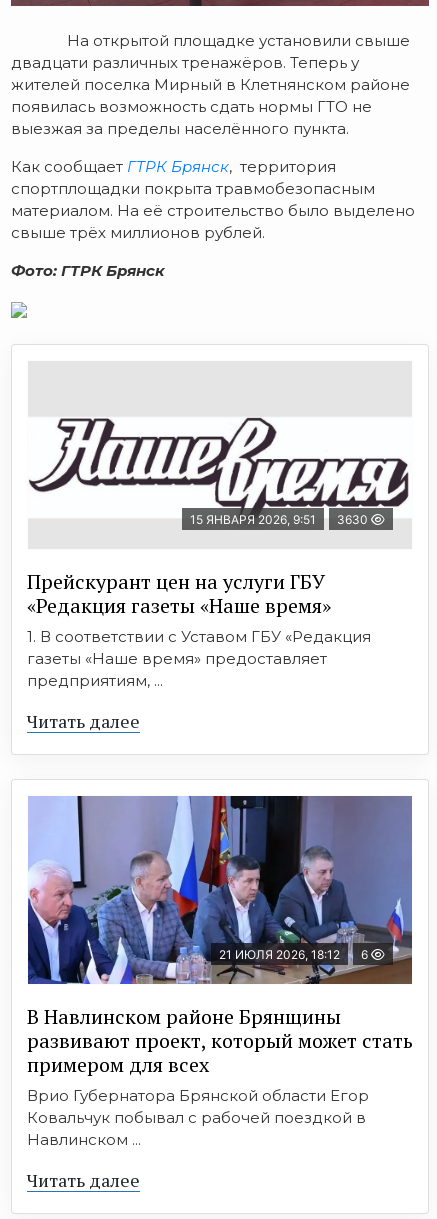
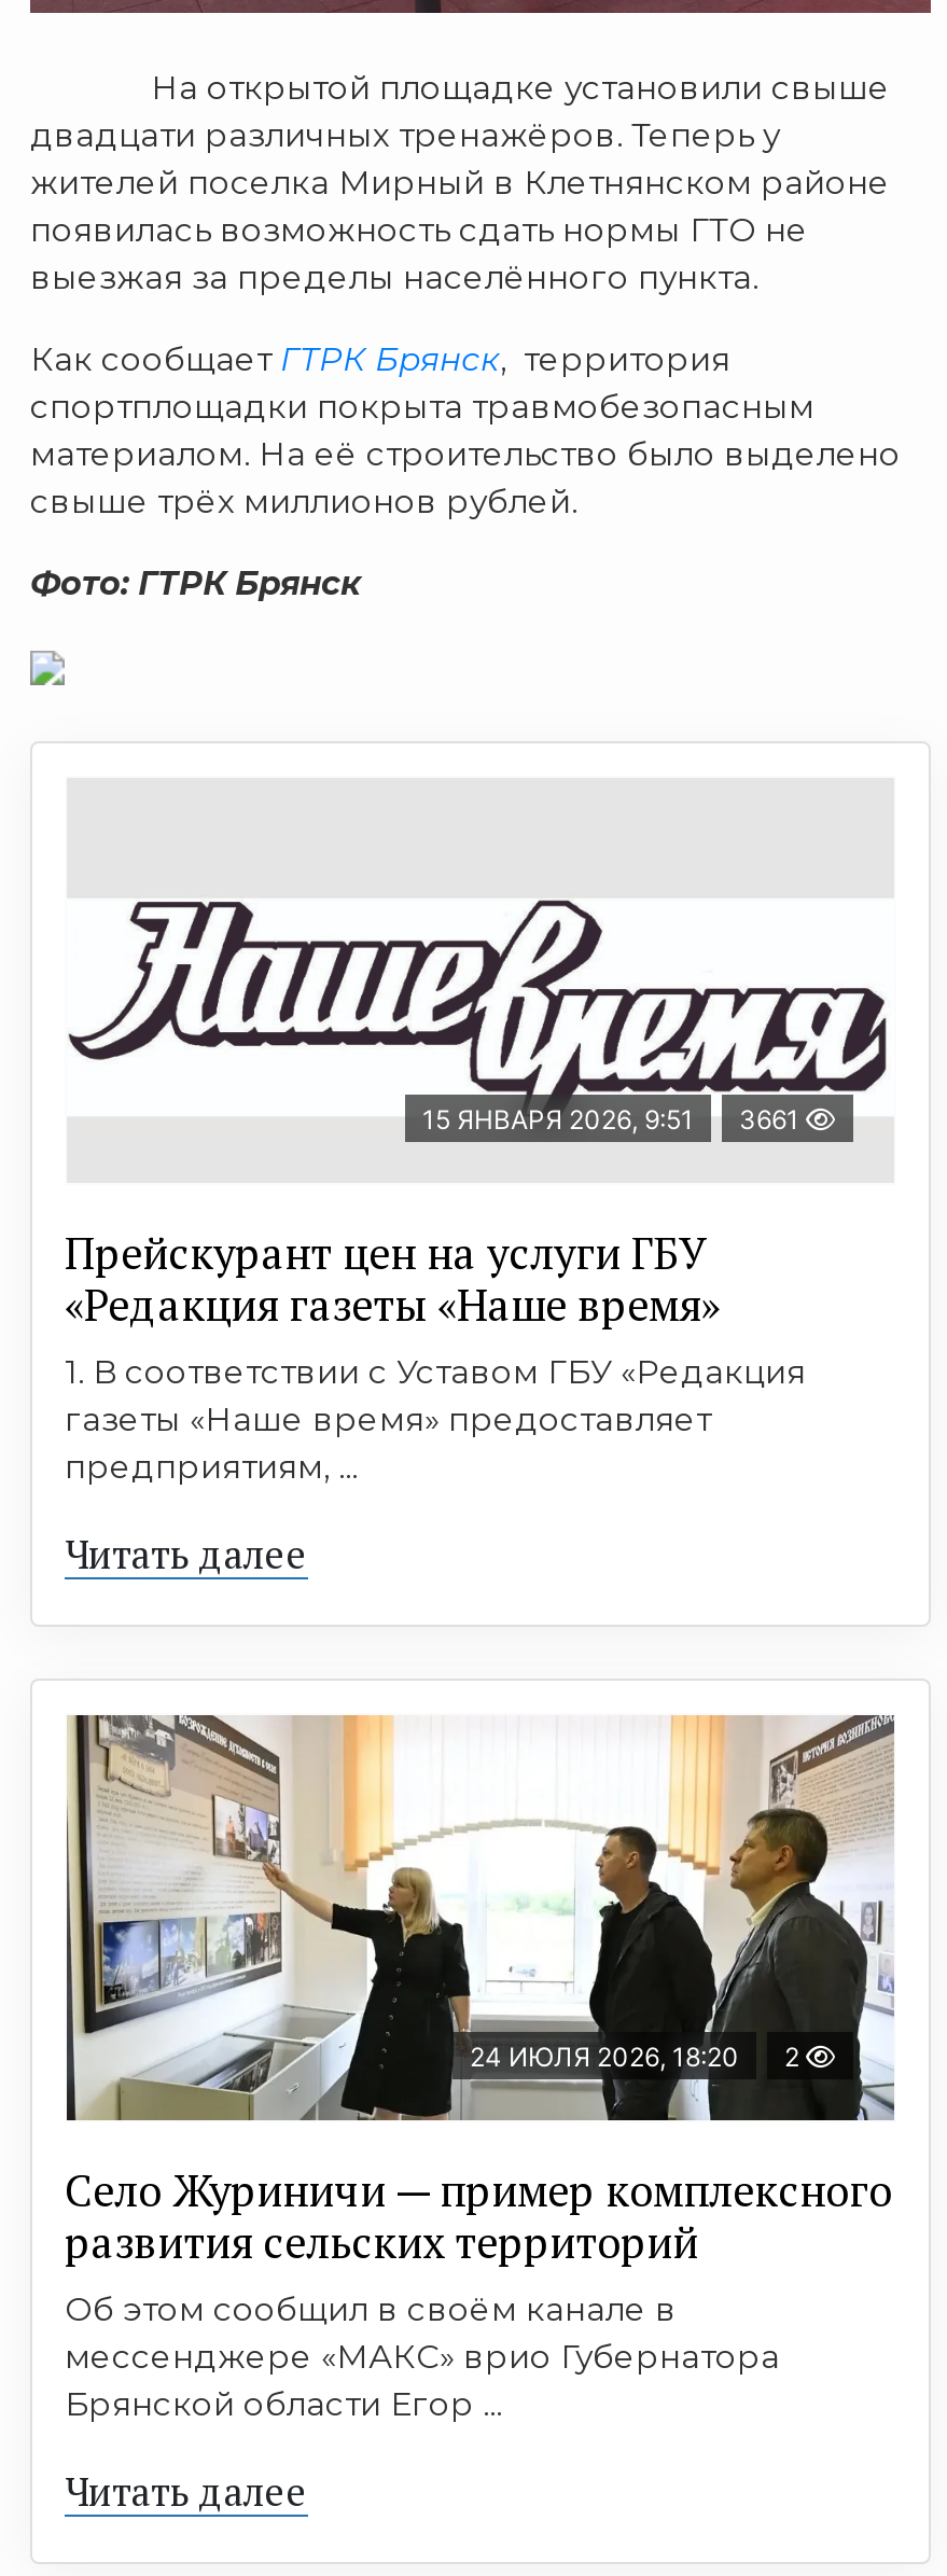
[190,512,371,527] 15 ЯНВАРЯ 2026, 9:51 3630 -> [422,1103,806,1136] 15 ЯНВАРЯ 2026, 9:51 3661
[28,795,413,985] [image] | 21 ИЮЛЯ 2026, 18:12 | 6 -> [65,1713,894,2120] [image] | 24 ИЮЛЯ 2026, 18:20 | 2
[27,1003,413,1149] В Навлинском районе Брянщины | развивают проект, который может стать | примером для всех | Врио Губернатора Брянской области Егор | Ковальчук побывал с рабочей поездкой в | Навлинском ... -> [65,2161,892,2424] Село Журиничи — пример комплексного | развития сельских территорий | Об этом сообщил в своём канале в | мессенджере «МАКС» врио Губернатора | Брянской области Егор ...

